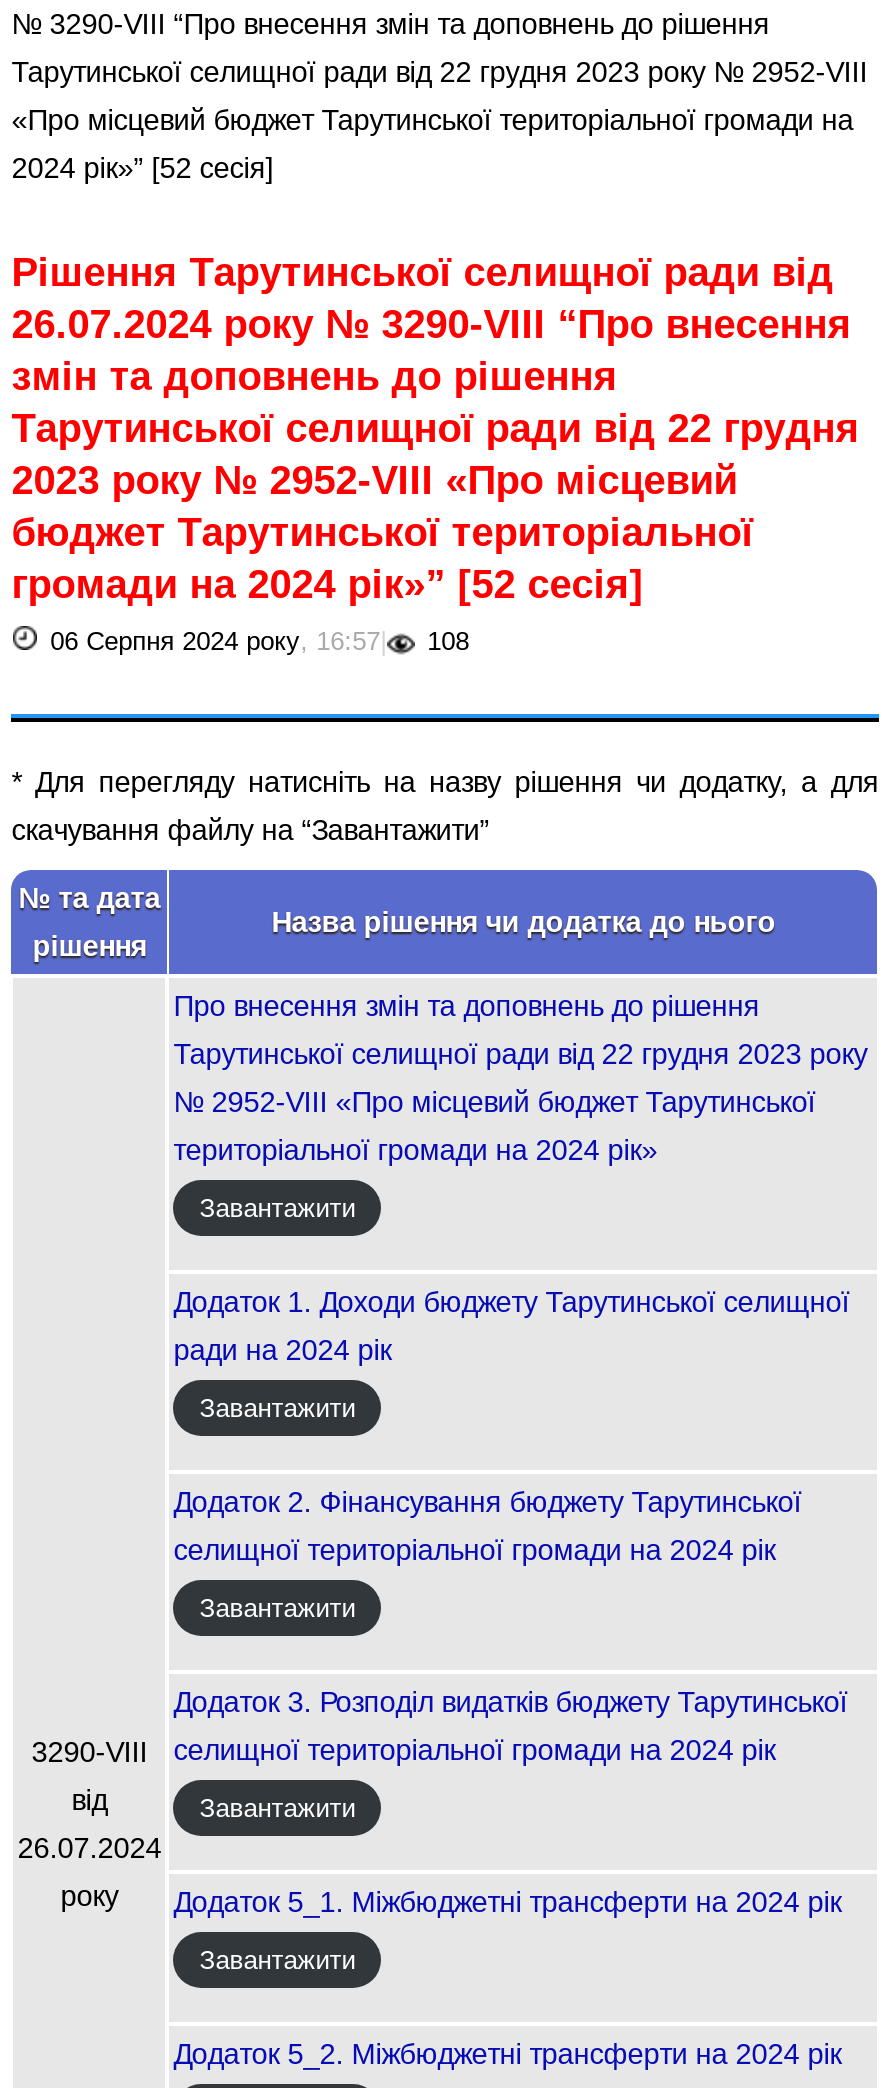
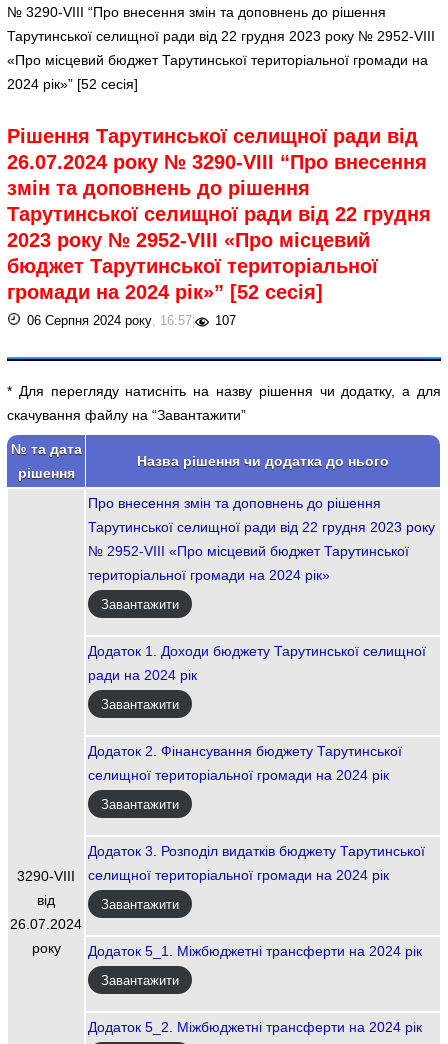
[427,627,469,657] 108 -> [215,313,236,328] 107

